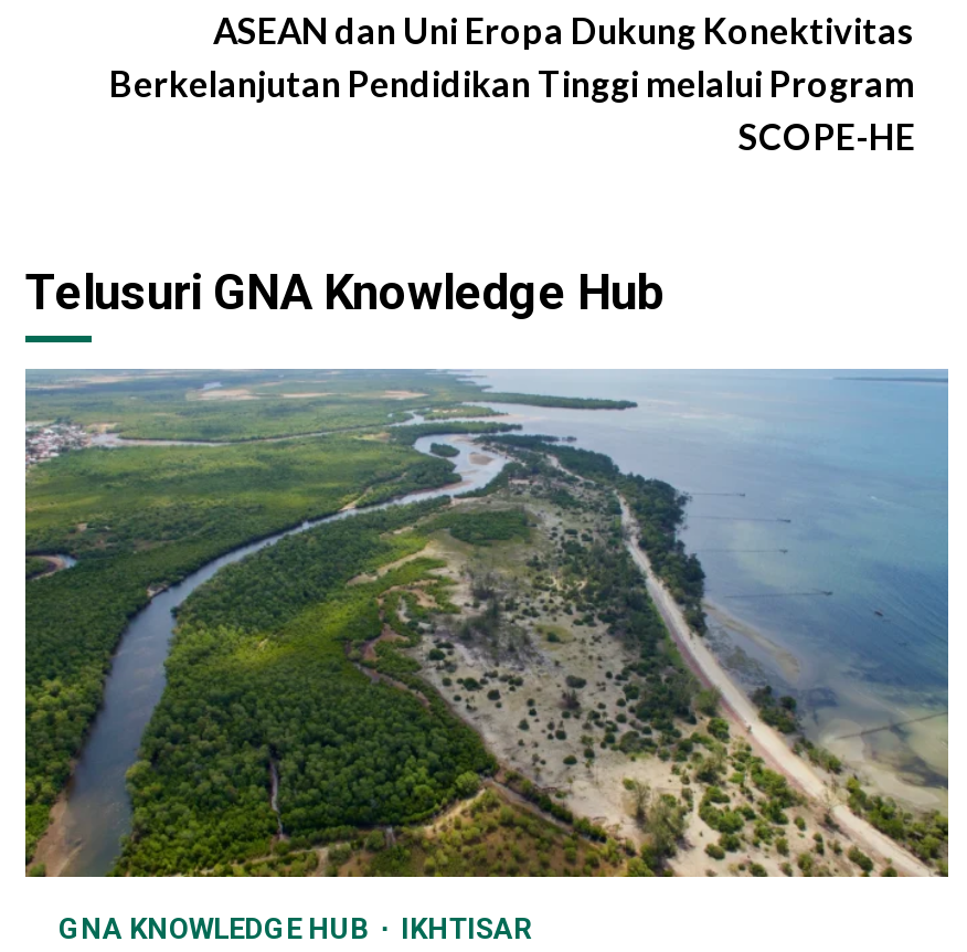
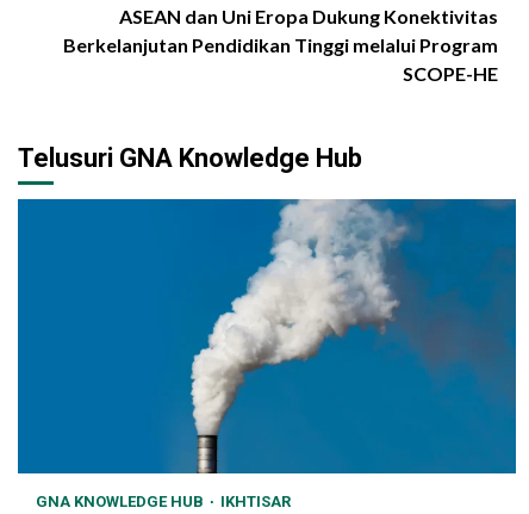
[23,369,950,879] [image] -> [17,198,517,475] [image]

